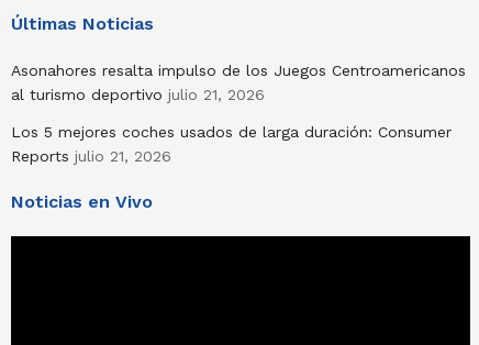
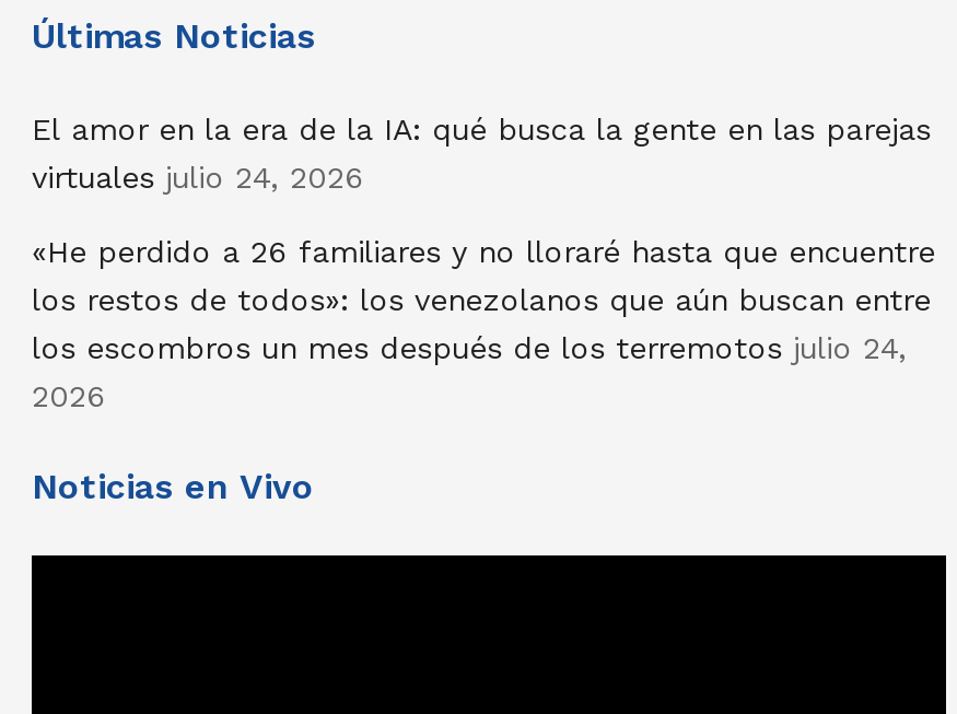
[11,61,466,103] Asonahores resalta impulso de los Juegos Centroamericanos | al turismo deportivo julio 21, 2026 -> [32,111,931,194] El amor en la era de la IA: qué busca la gente en las parejas | virtuales julio 24, 2026
[11,123,452,165] Los 5 mejores coches usados de larga duración: Consumer | Reports julio 21, 2026 -> [32,234,935,413] «He perdido a 26 familiares y no lloraré hasta que encuentre | los restos de todos»: los venezolanos que aún buscan entre | los escombros un mes después de los terremotos julio 24, | 2026

